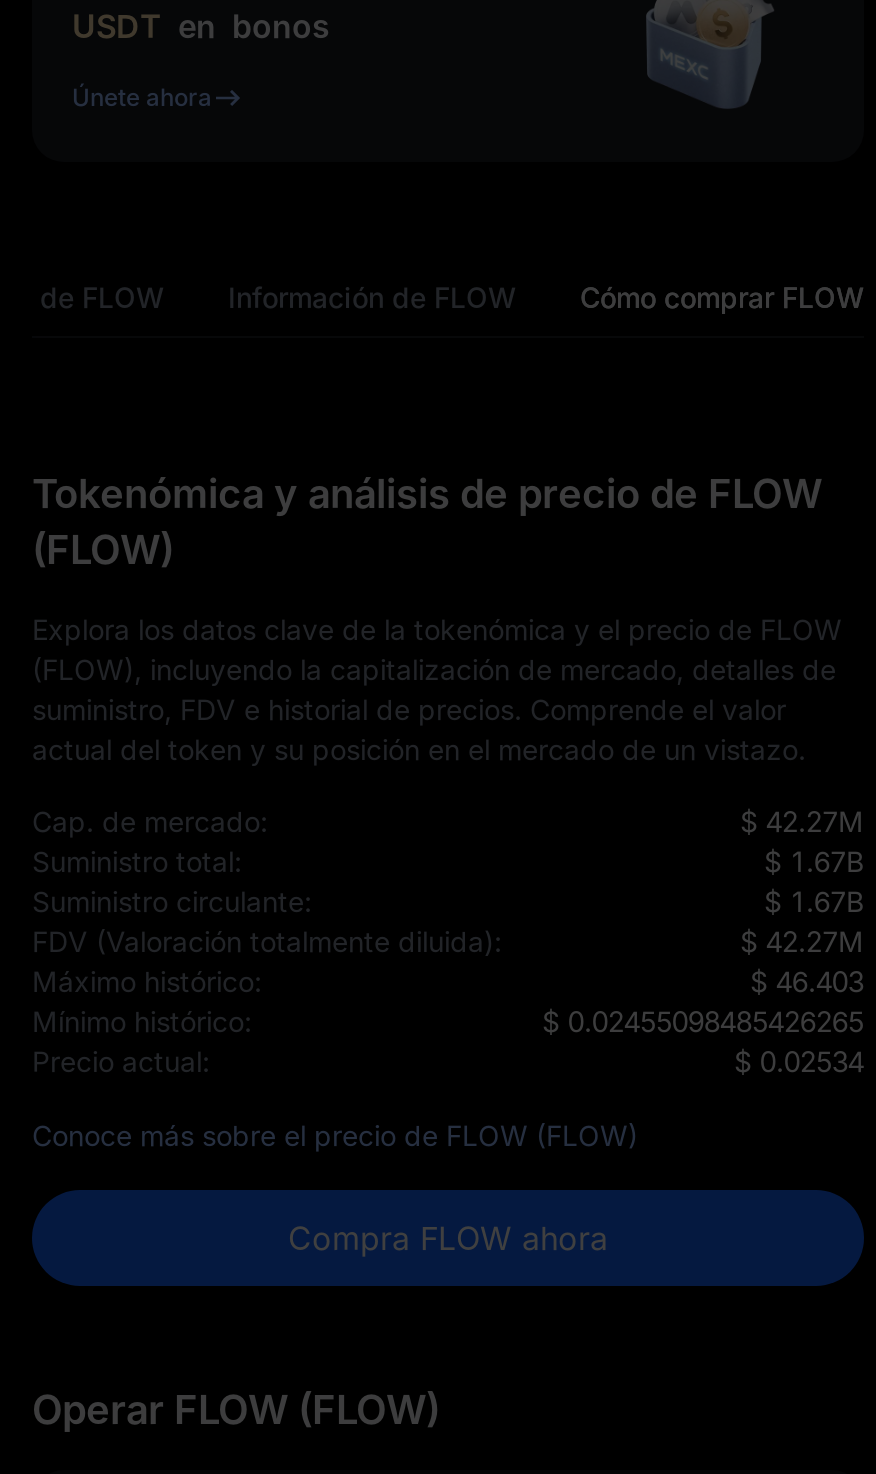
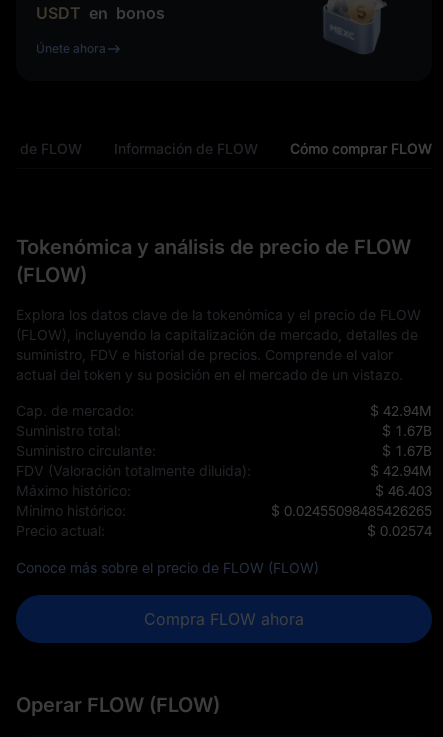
[740,805,864,839] $ 42.27M -> [370,402,432,419] $ 42.94M
[740,925,864,959] $ 42.27M -> [370,462,432,479] $ 42.94M
[734,1045,864,1079] $ 0.02534 -> [367,522,432,539] $ 0.02574

